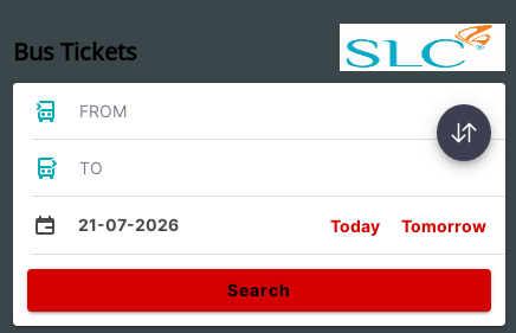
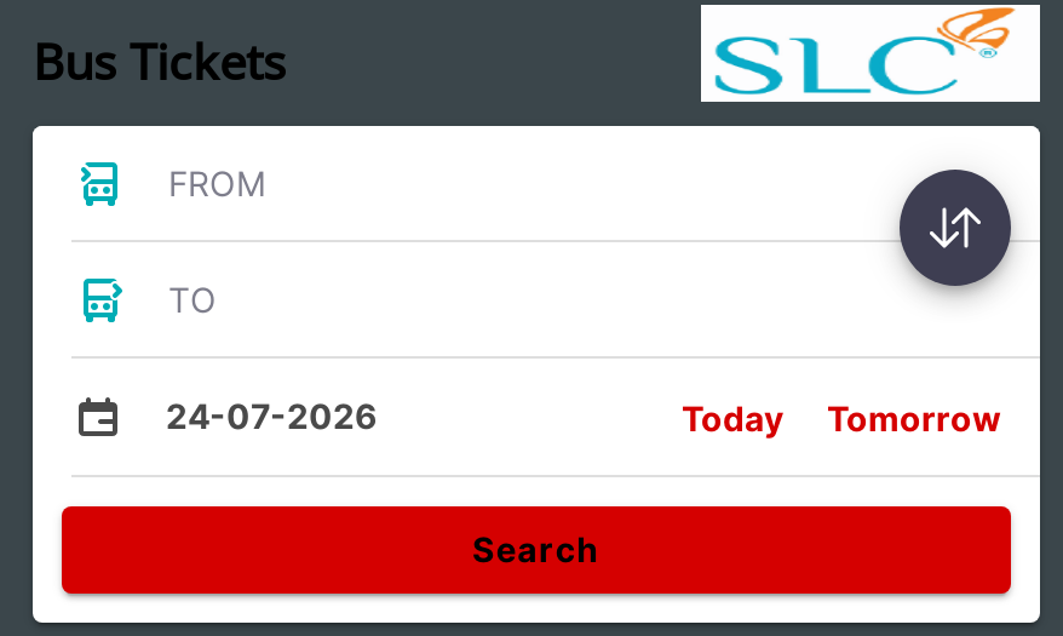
[78,214,179,235] 21-07-2026 -> [166,395,377,436] 24-07-2026

